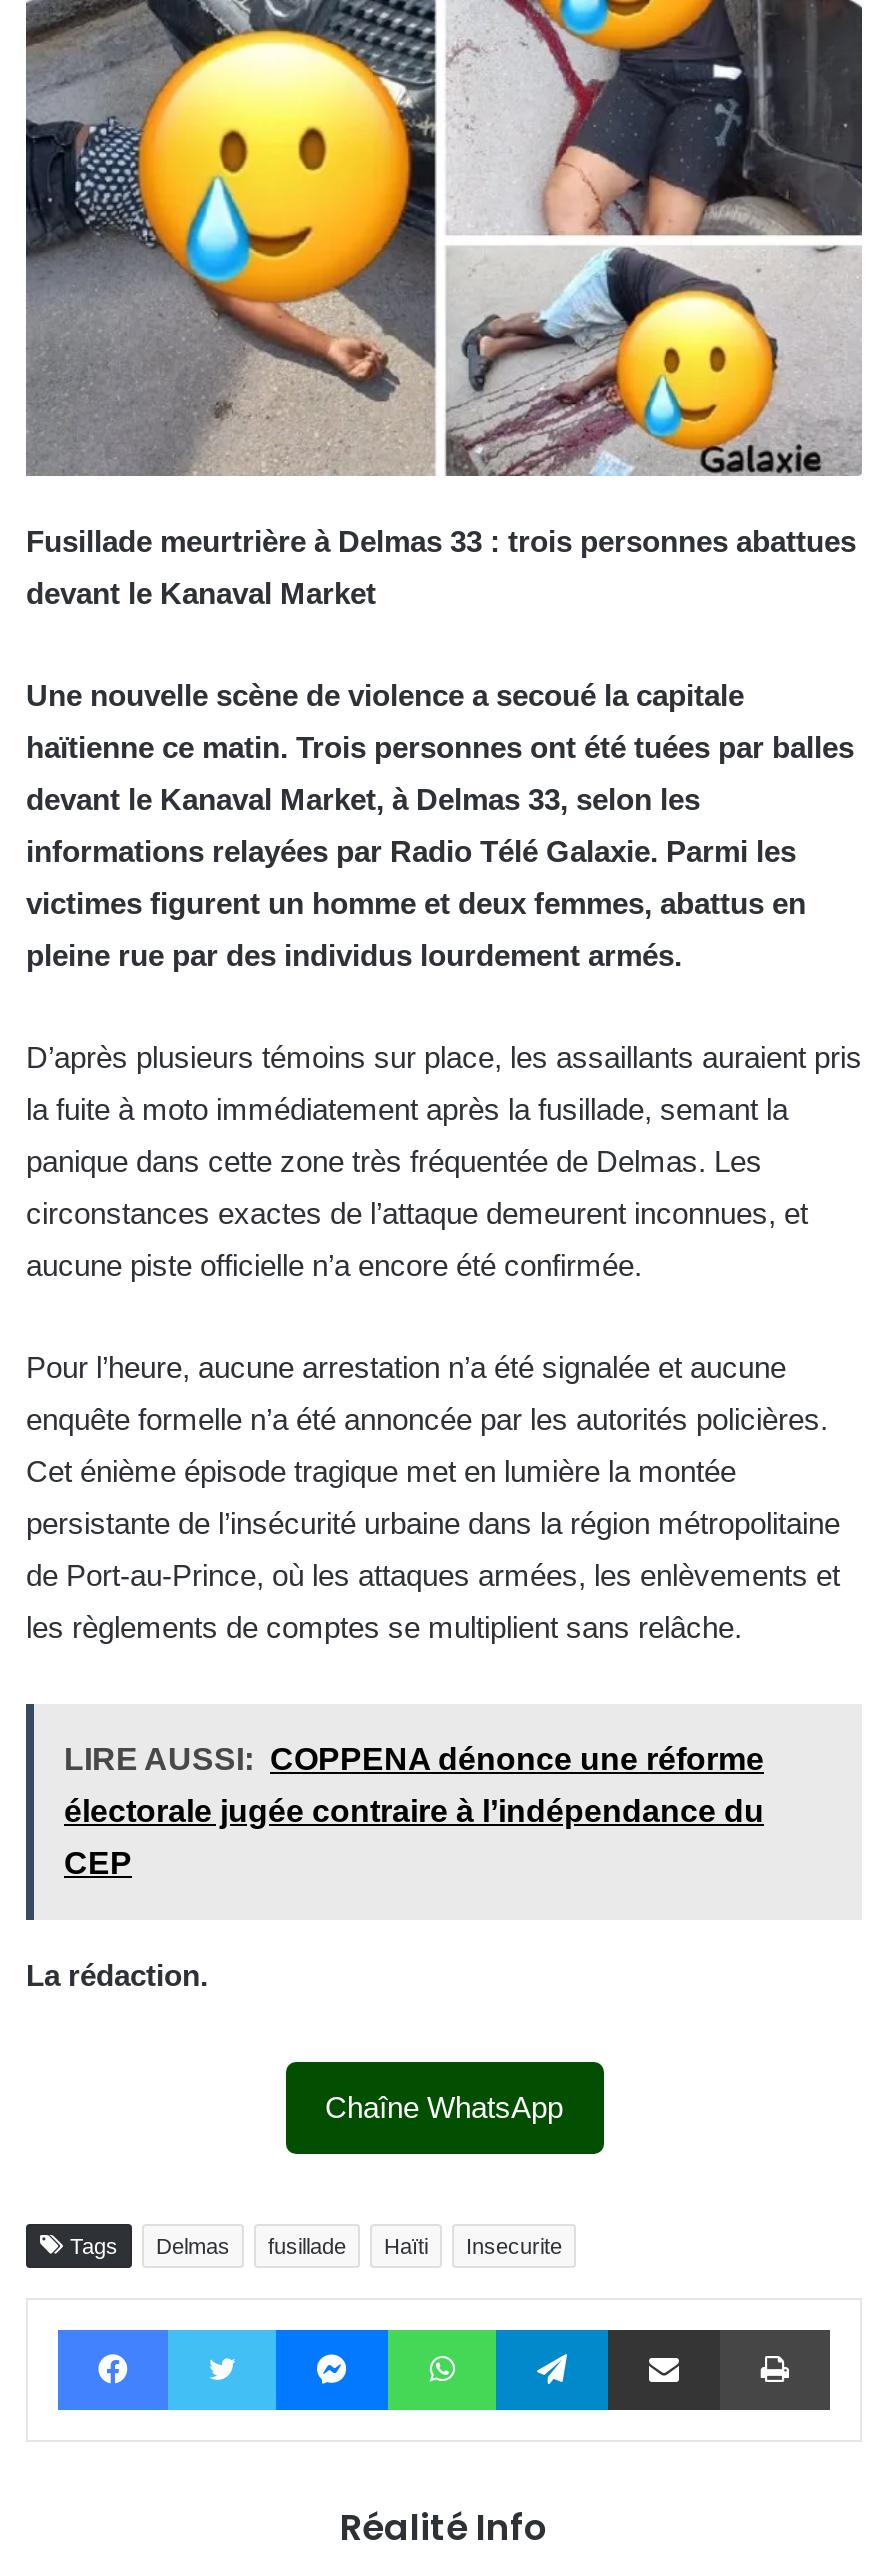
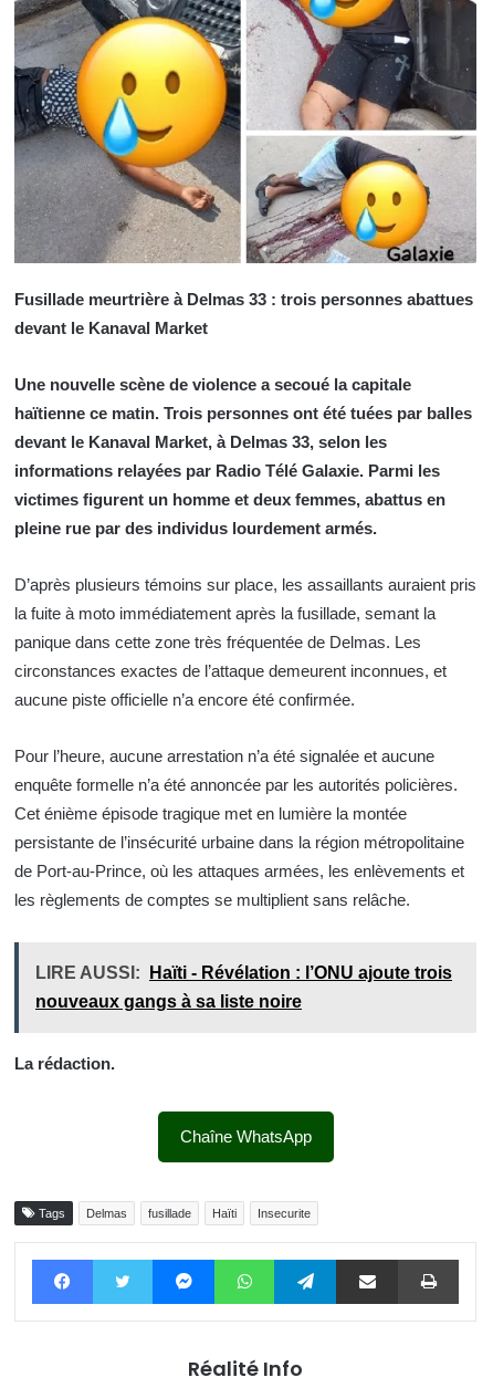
[64,1742,764,1880] LIRE AUSSI: COPPENA dénonce une réforme | électorale jugée contraire à l’indépendance du | CEP -> [35,964,452,1011] LIRE AUSSI: Haïti - Révélation : l’ONU ajoute trois | nouveaux gangs à sa liste noire

